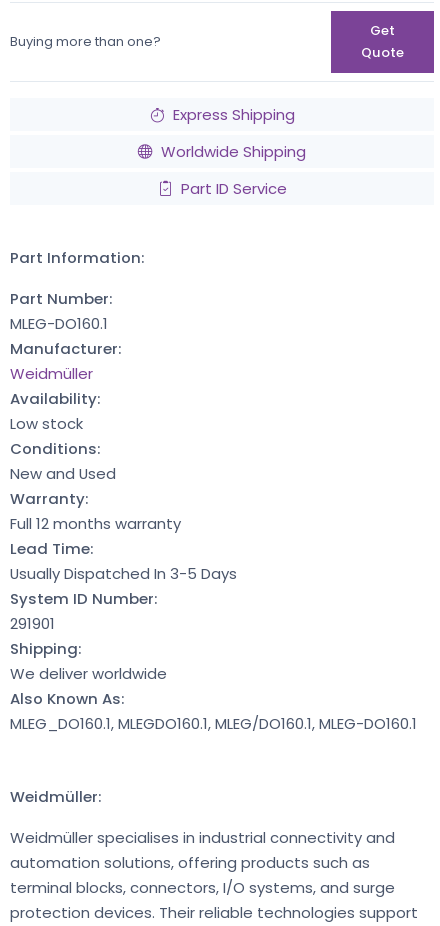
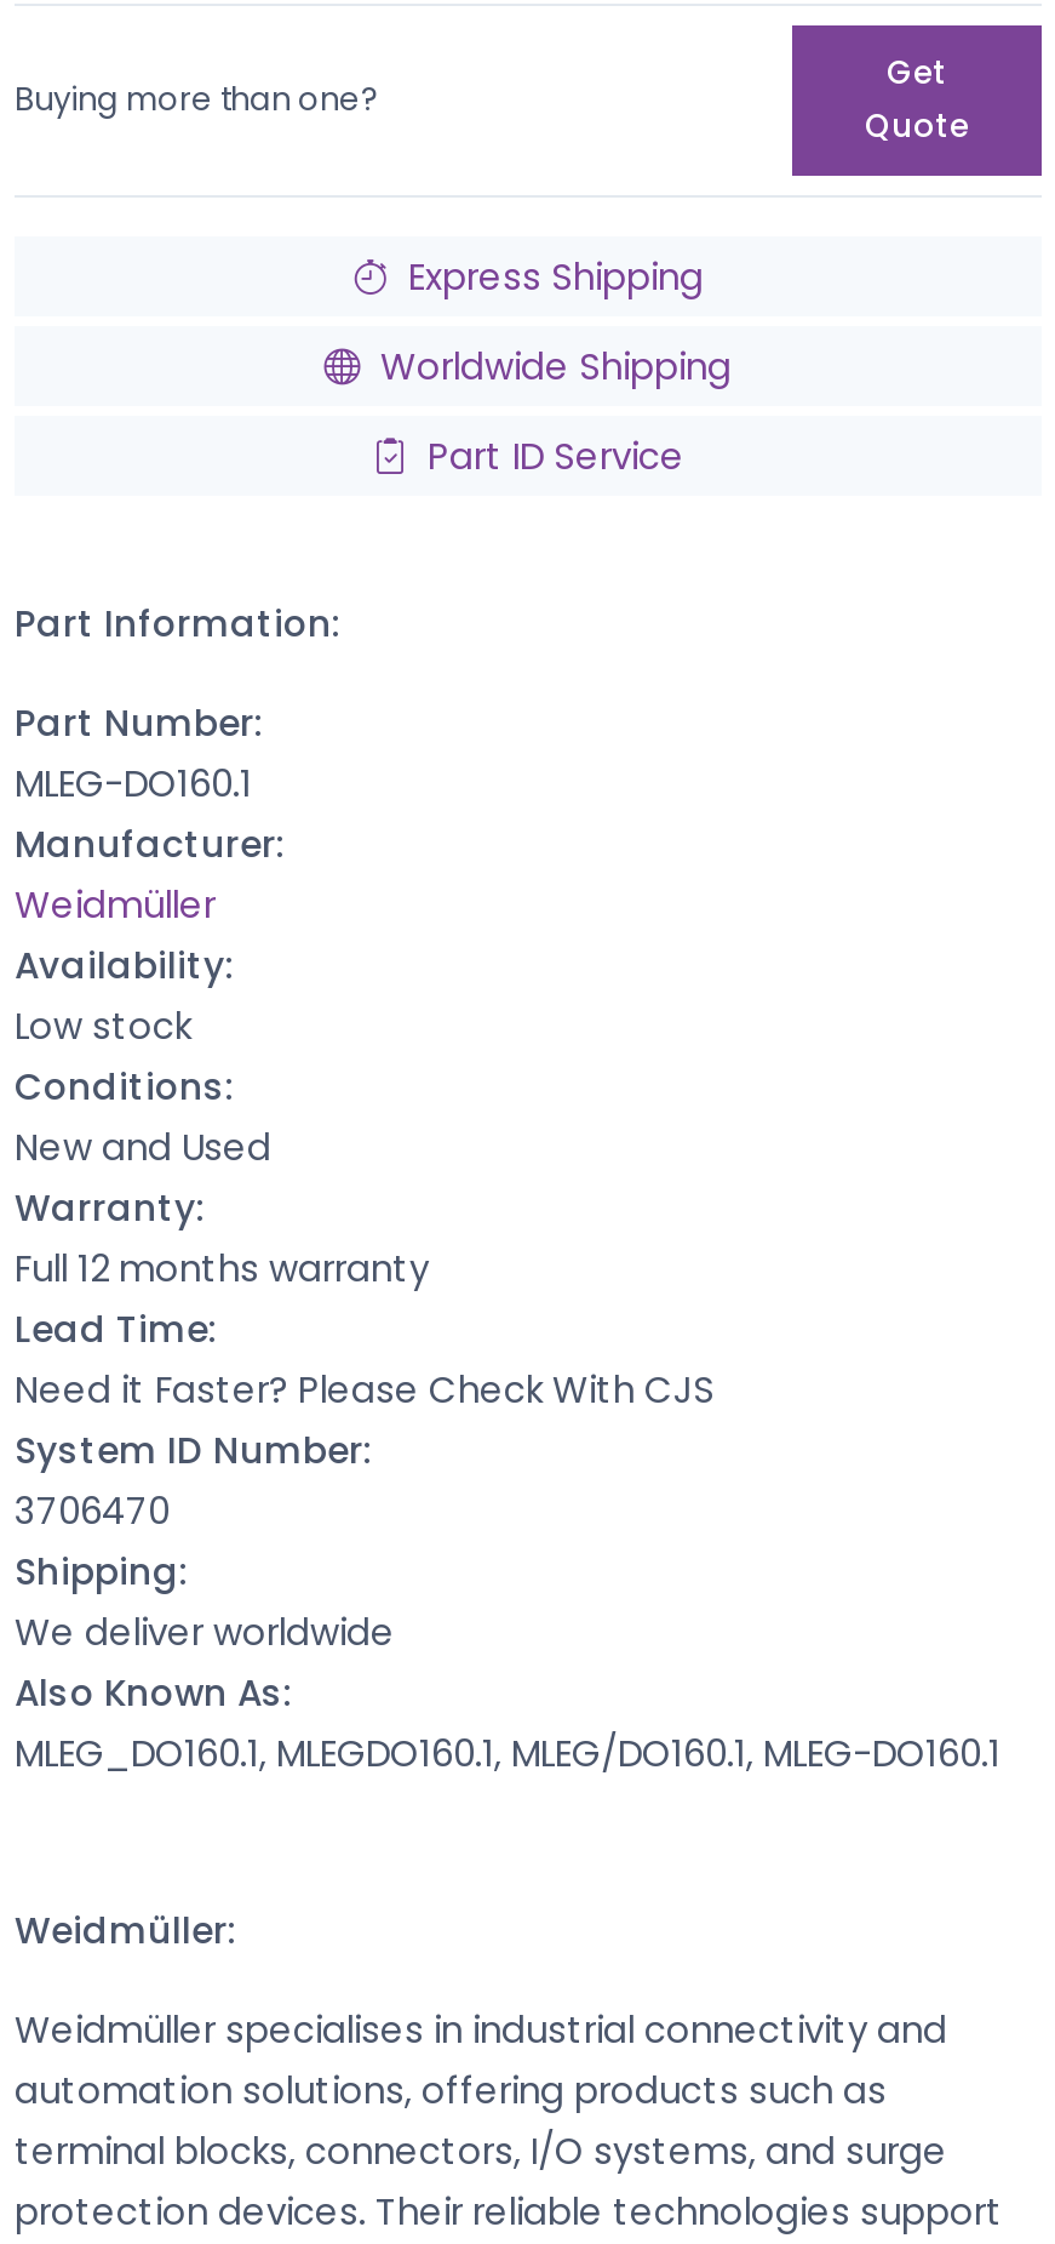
[10,563,237,584] Usually Dispatched In 3-5 Days -> [15,1364,715,1415] Need it Faster? Please Check With CJS
[10,613,55,634] 291901 -> [15,1485,170,1536] 3706470

